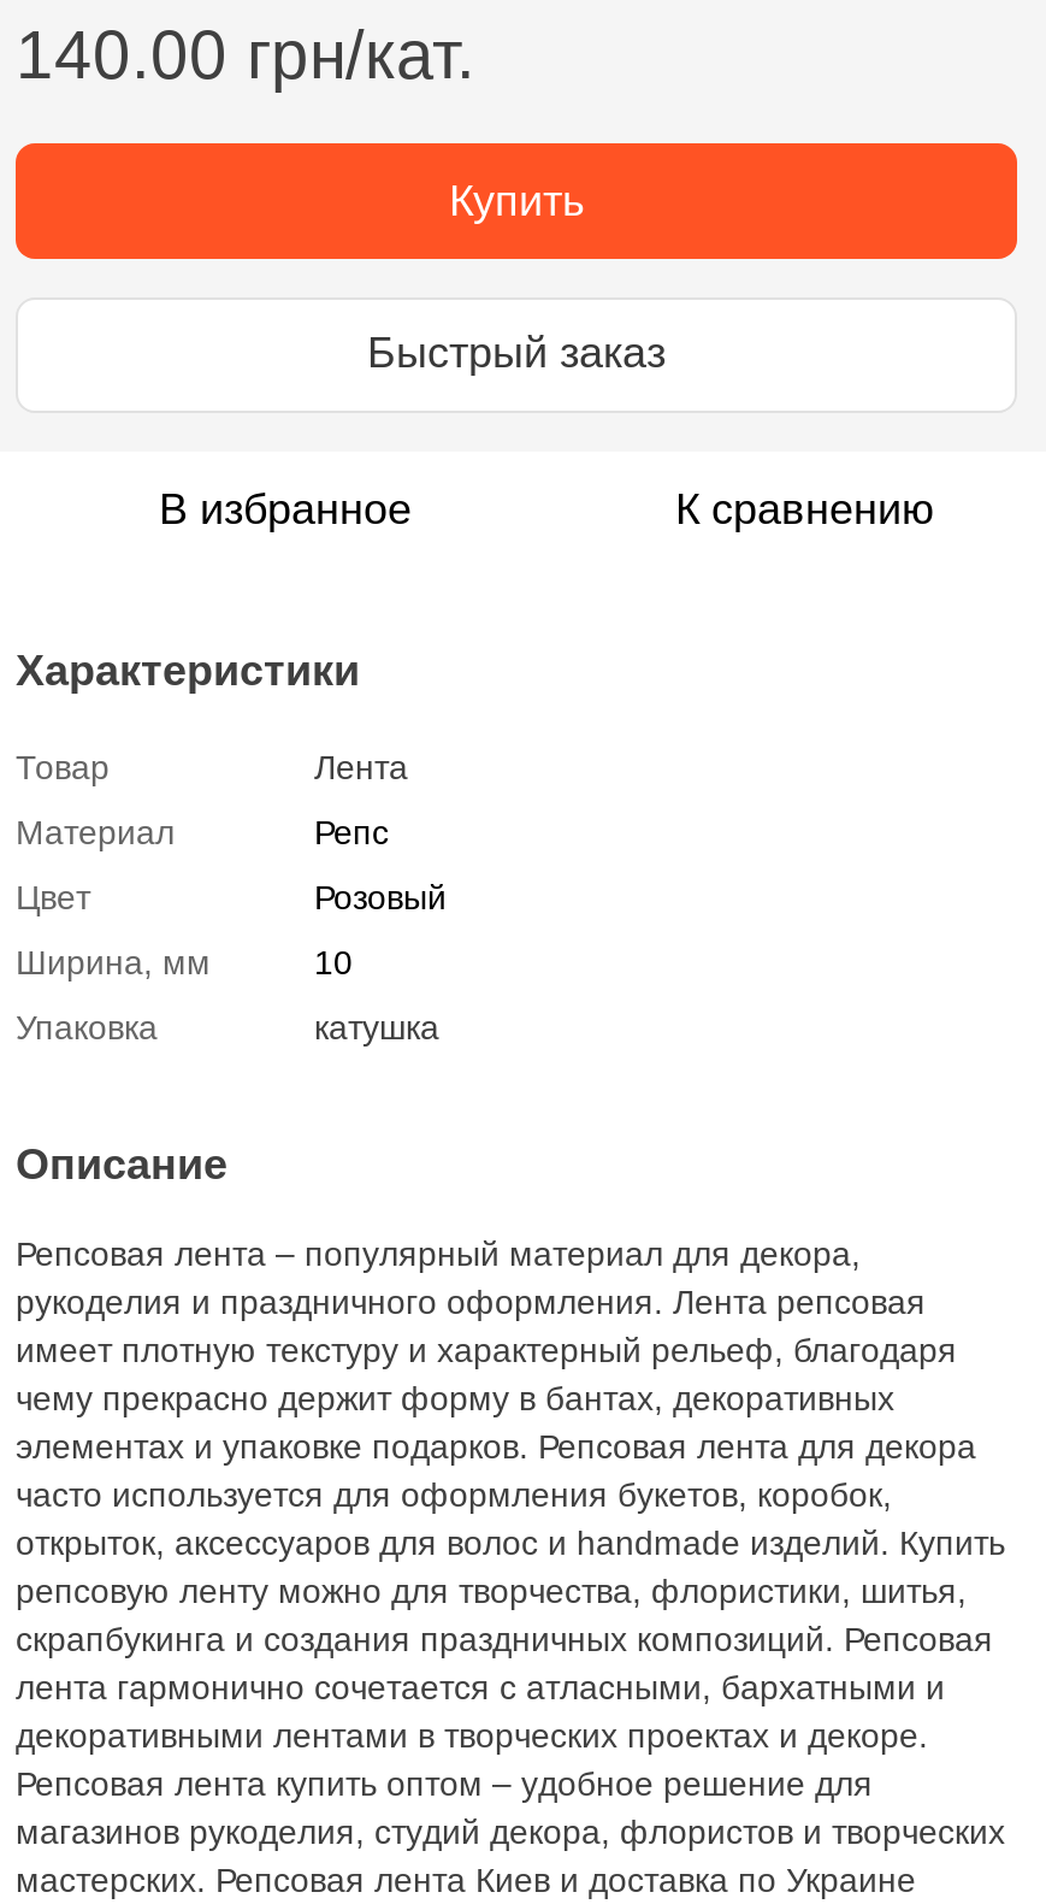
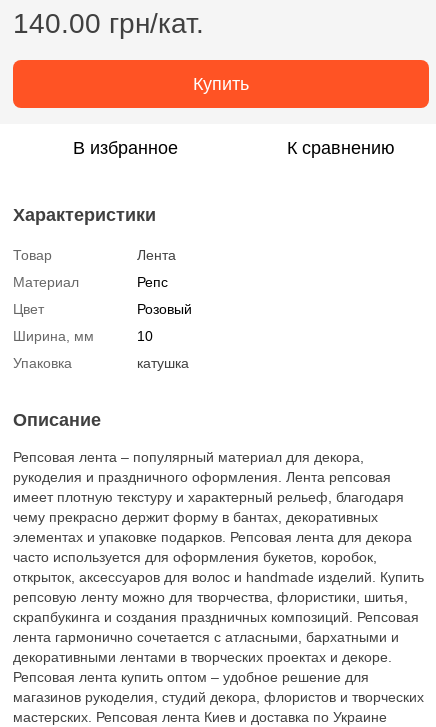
[367,329,666,377] Быстрый заказ -> none

